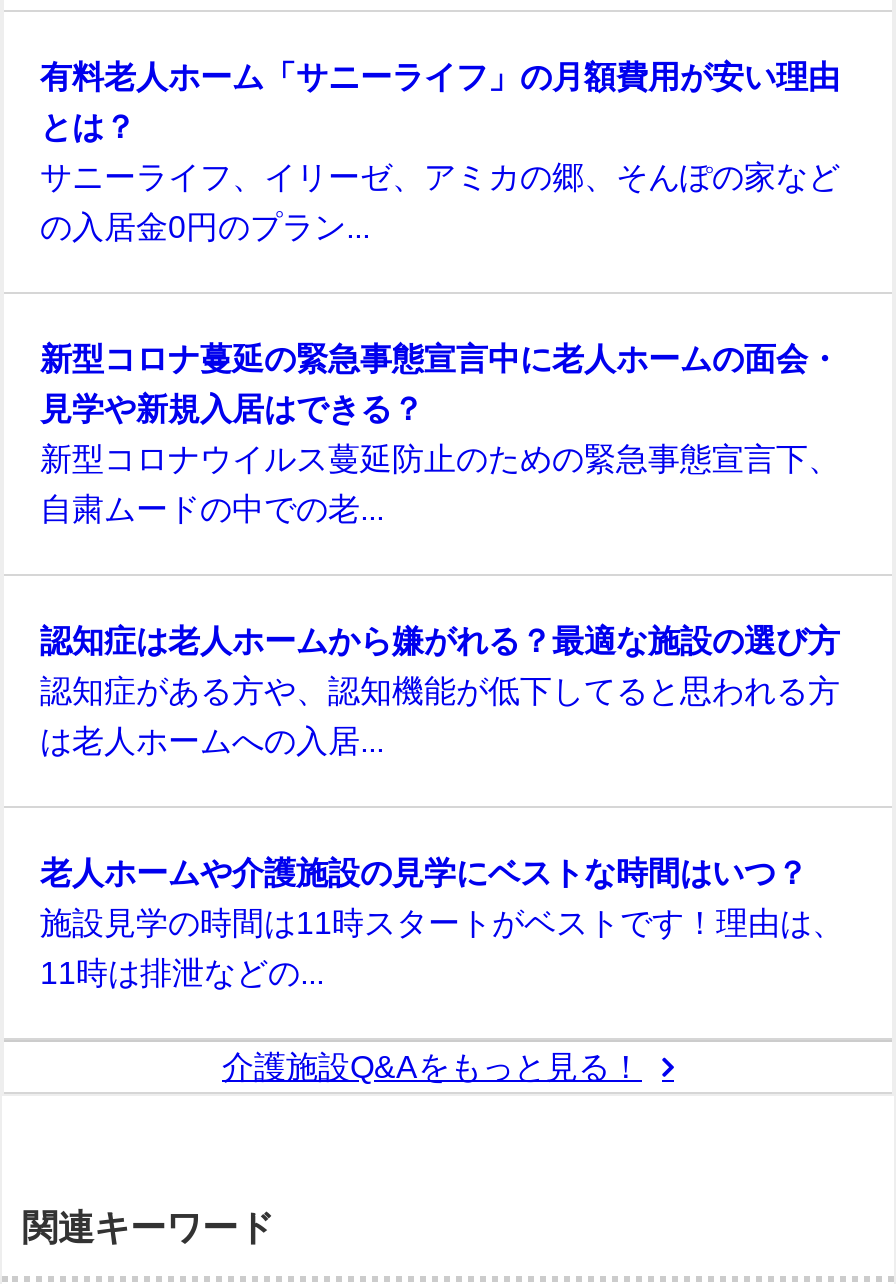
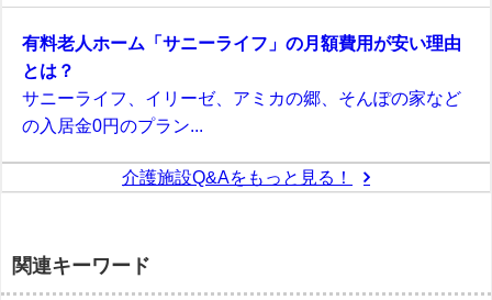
[40,343,840,525] 新型コロナ蔓延の緊急事態宣言中に老人ホームの面会・ | 見学や新規入居はできる？ | 新型コロナウイルス蔓延防止のための緊急事態宣言下、 | 自粛ムードの中での老... -> none
[40,625,840,757] 認知症は老人ホームから嫌がれる？最適な施設の選び方 | 認知症がある方や、認知機能が低下してると思われる方 | は老人ホームへの入居... -> none
[40,857,844,989] 老人ホームや介護施設の見学にベストな時間はいつ？ | 施設見学の時間は11時スタートがベストです！理由は、 | 11時は排泄などの... -> none

